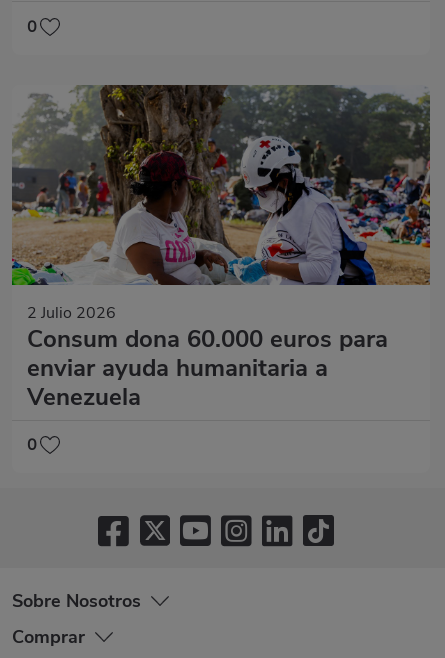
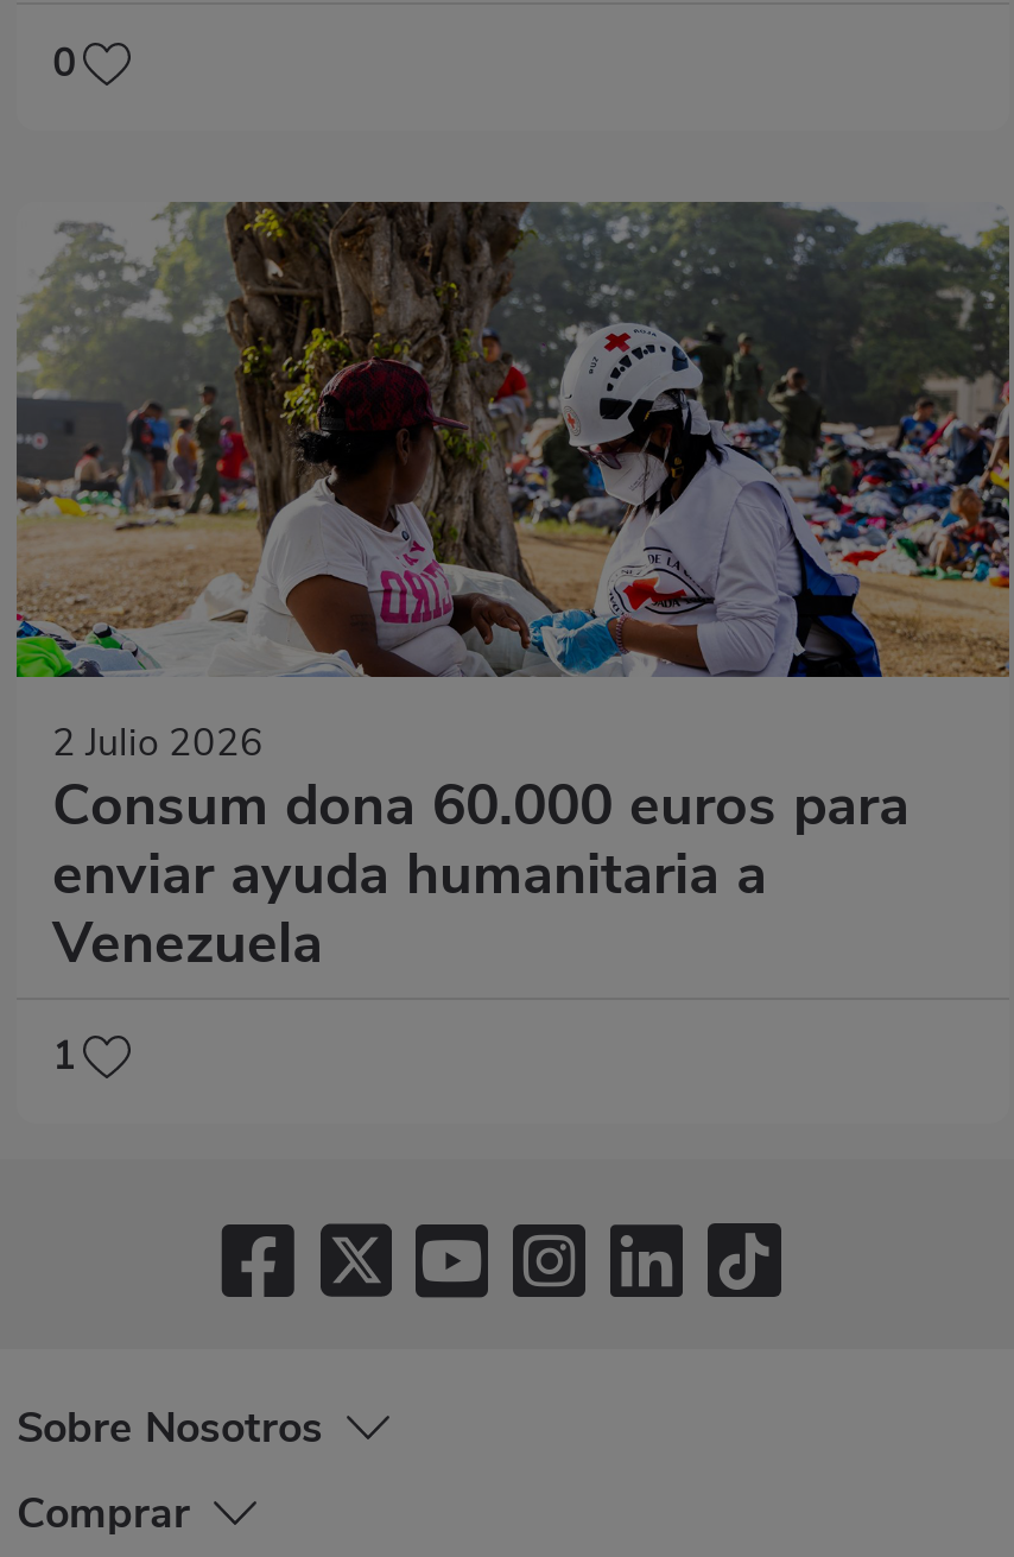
[27,434,37,456] 0 -> [52,1032,76,1084] 1

